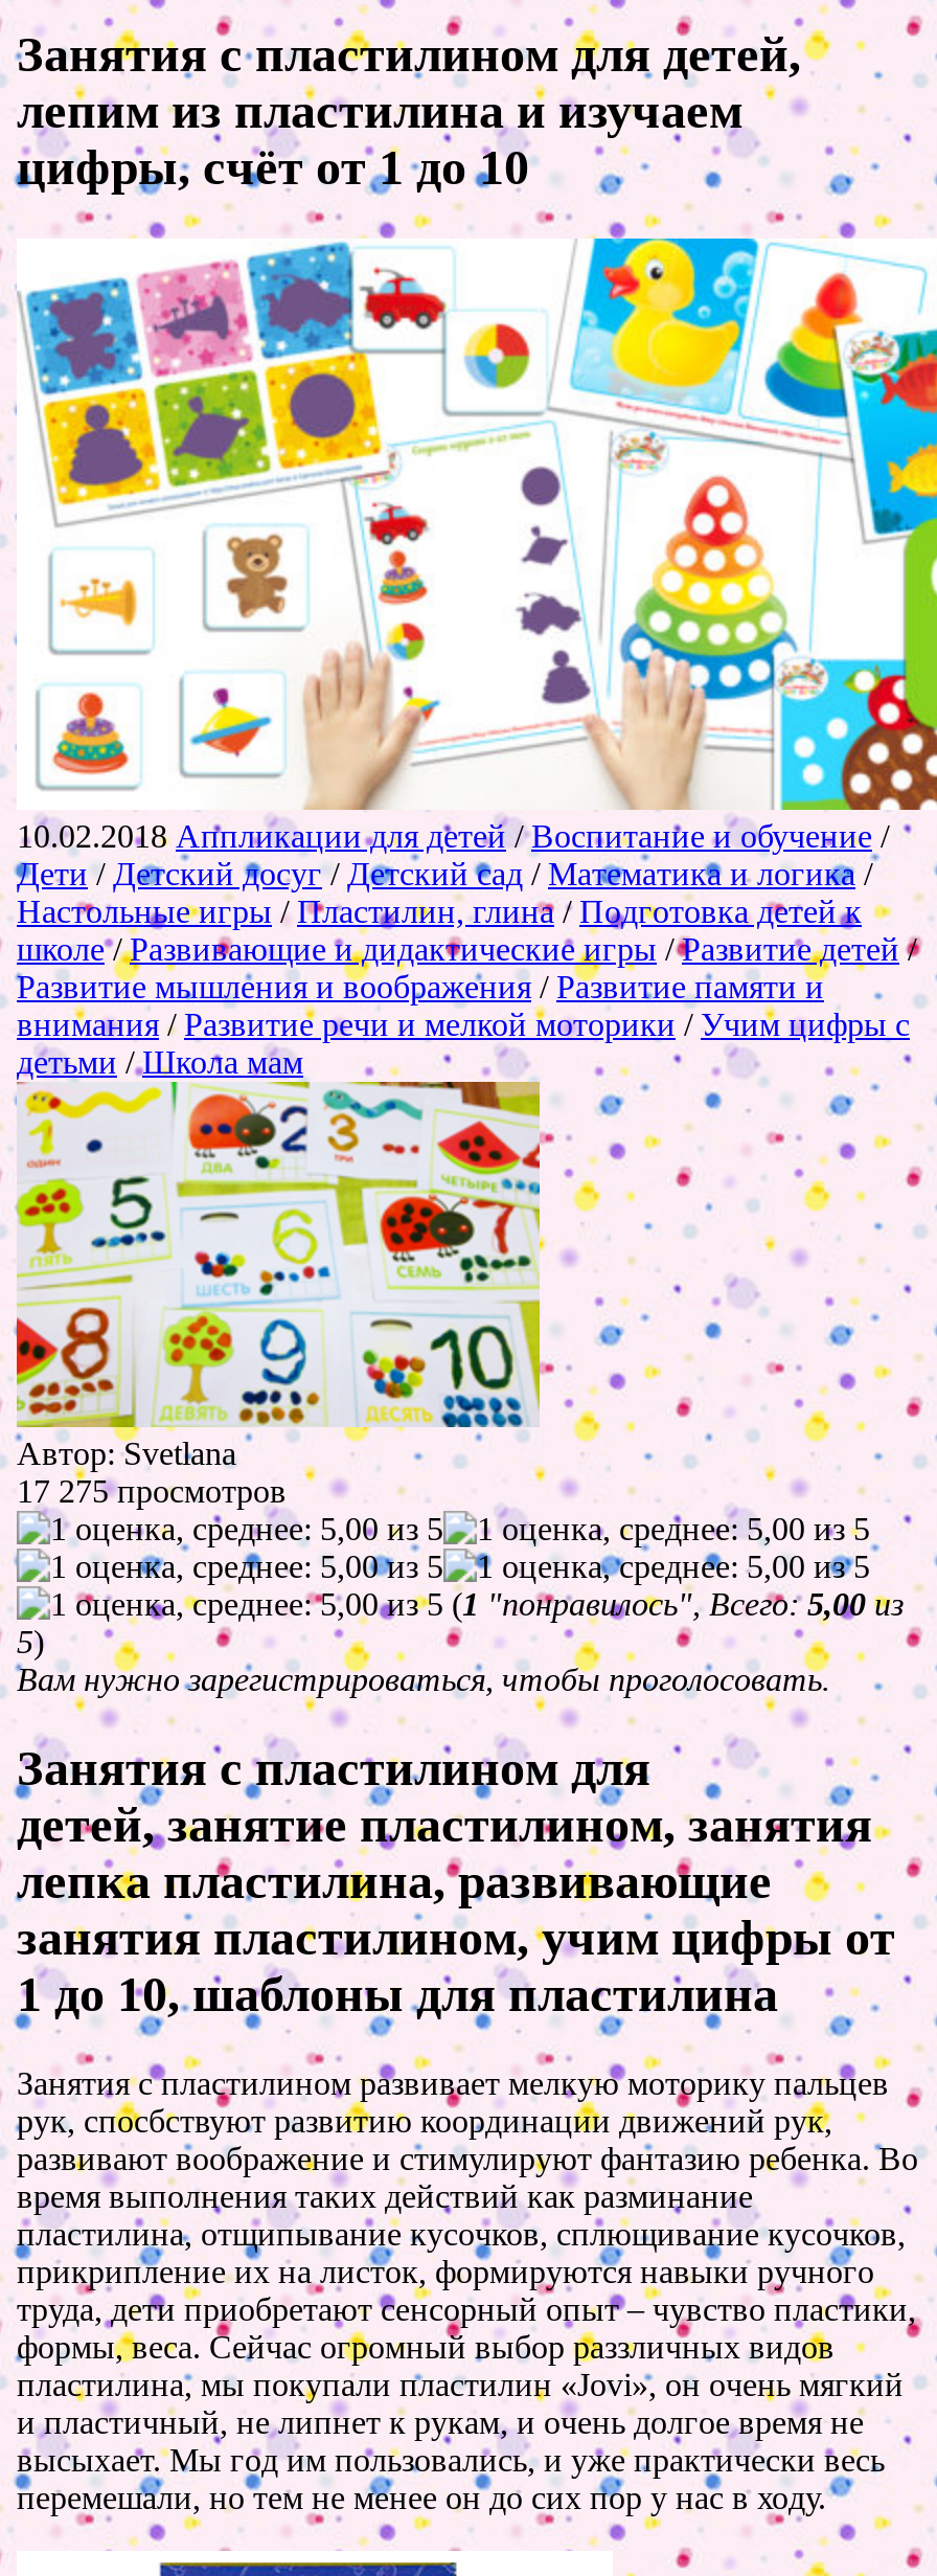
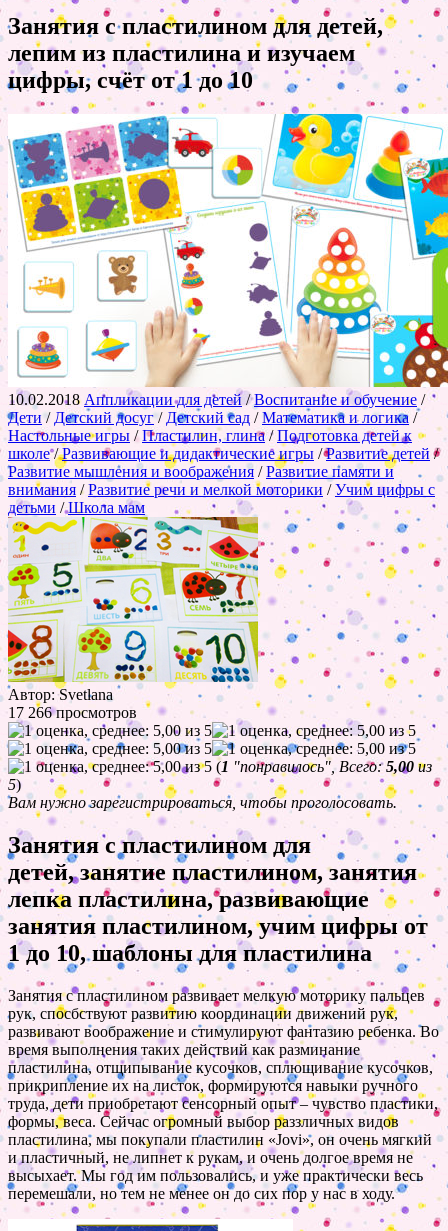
[17,1473,287,1508] 17 275 просмотров -> [8,704,137,721] 17 266 просмотров

